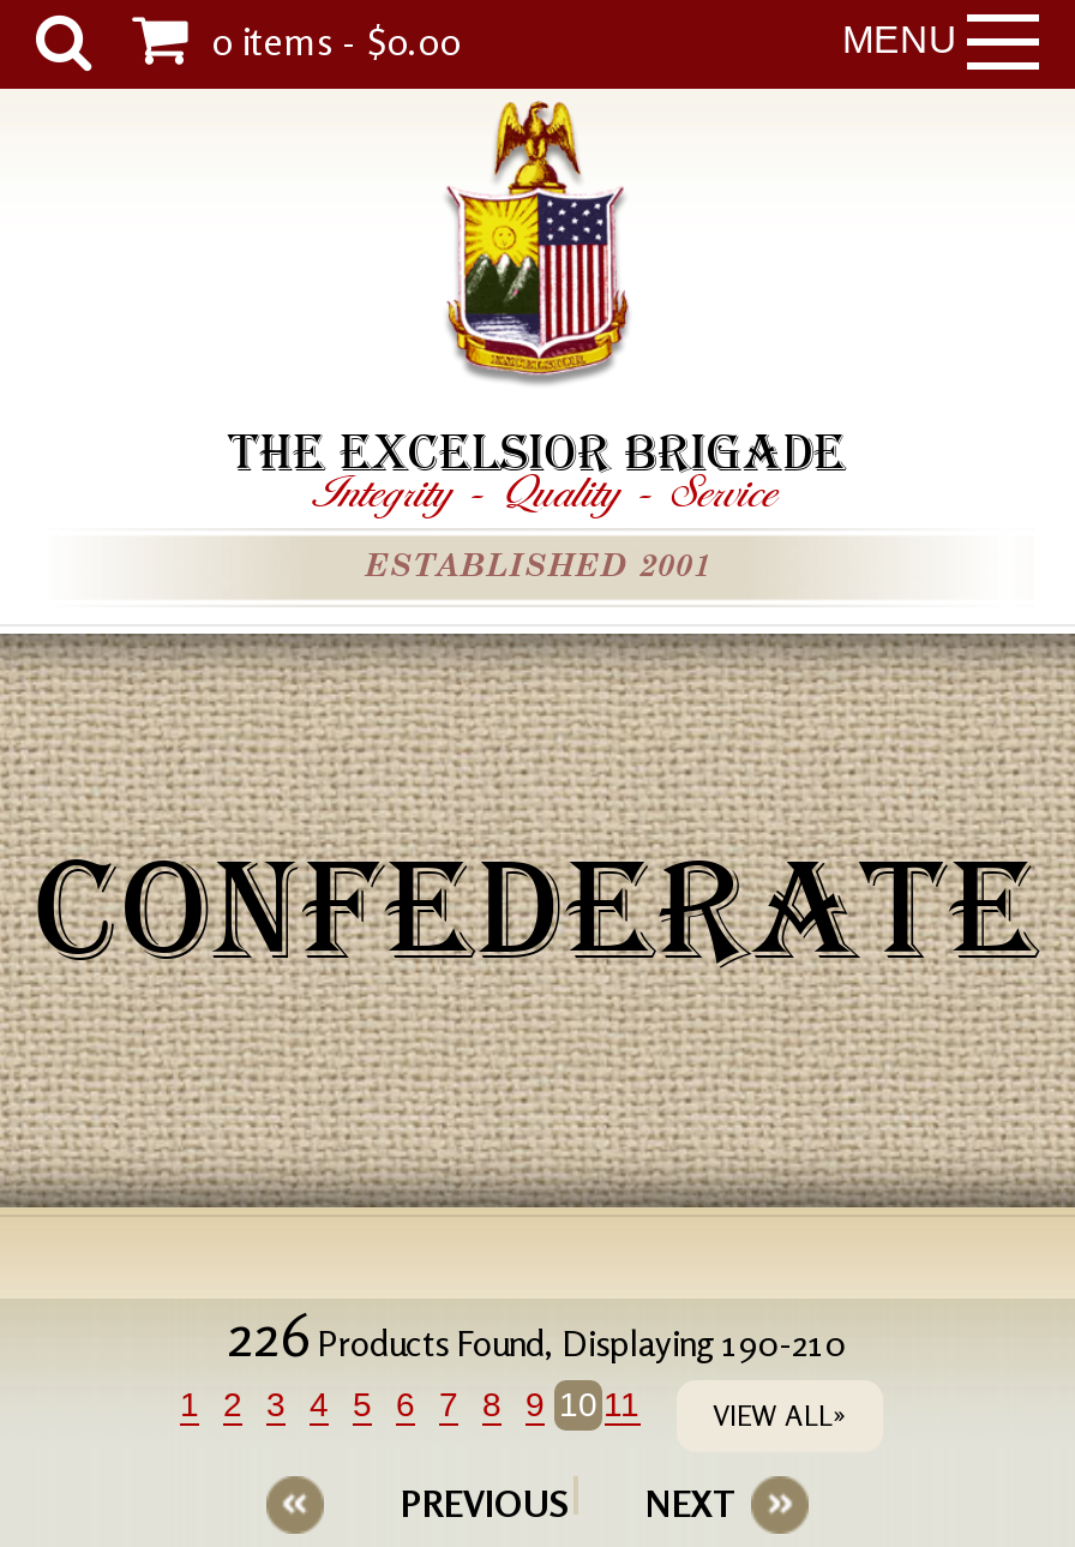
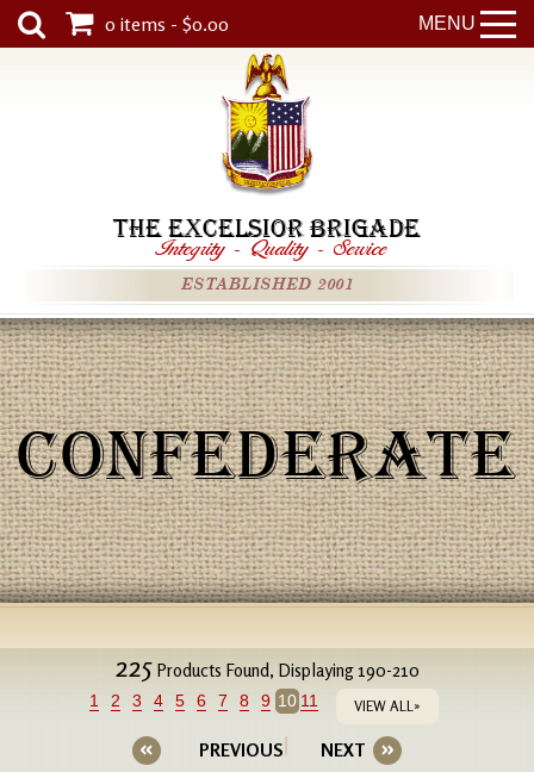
[228,1301,847,1371] 226 Products Found, Displaying 190-210 -> [115,649,419,684] 225 Products Found, Displaying 190-210

